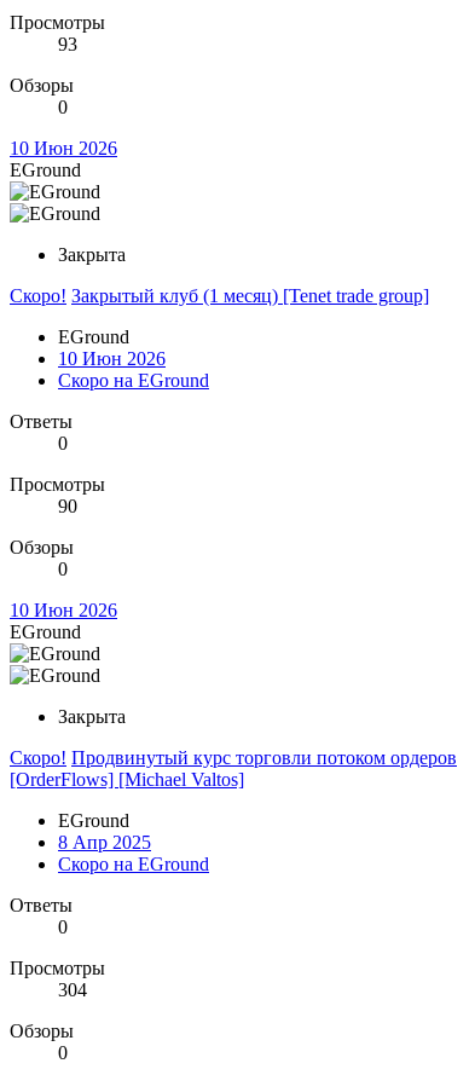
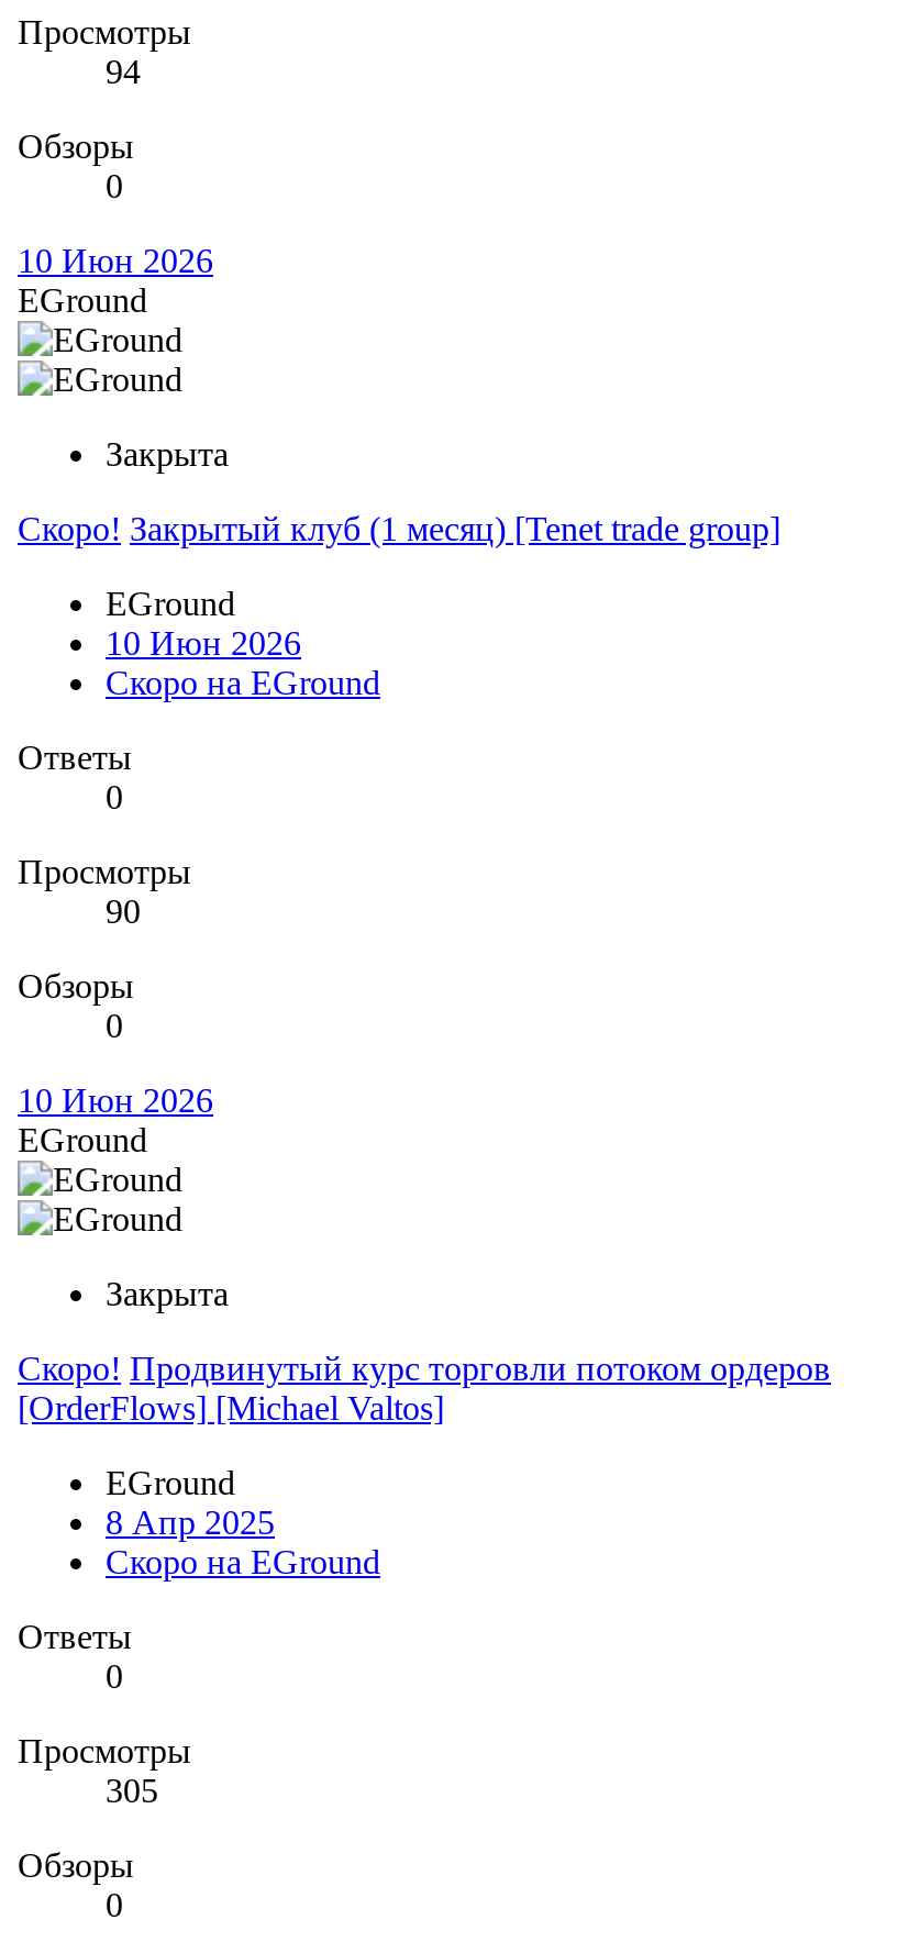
[58,34,77,55] 93 -> [106,53,141,91] 94
[58,980,87,1000] 304 -> [106,1772,158,1810] 305

